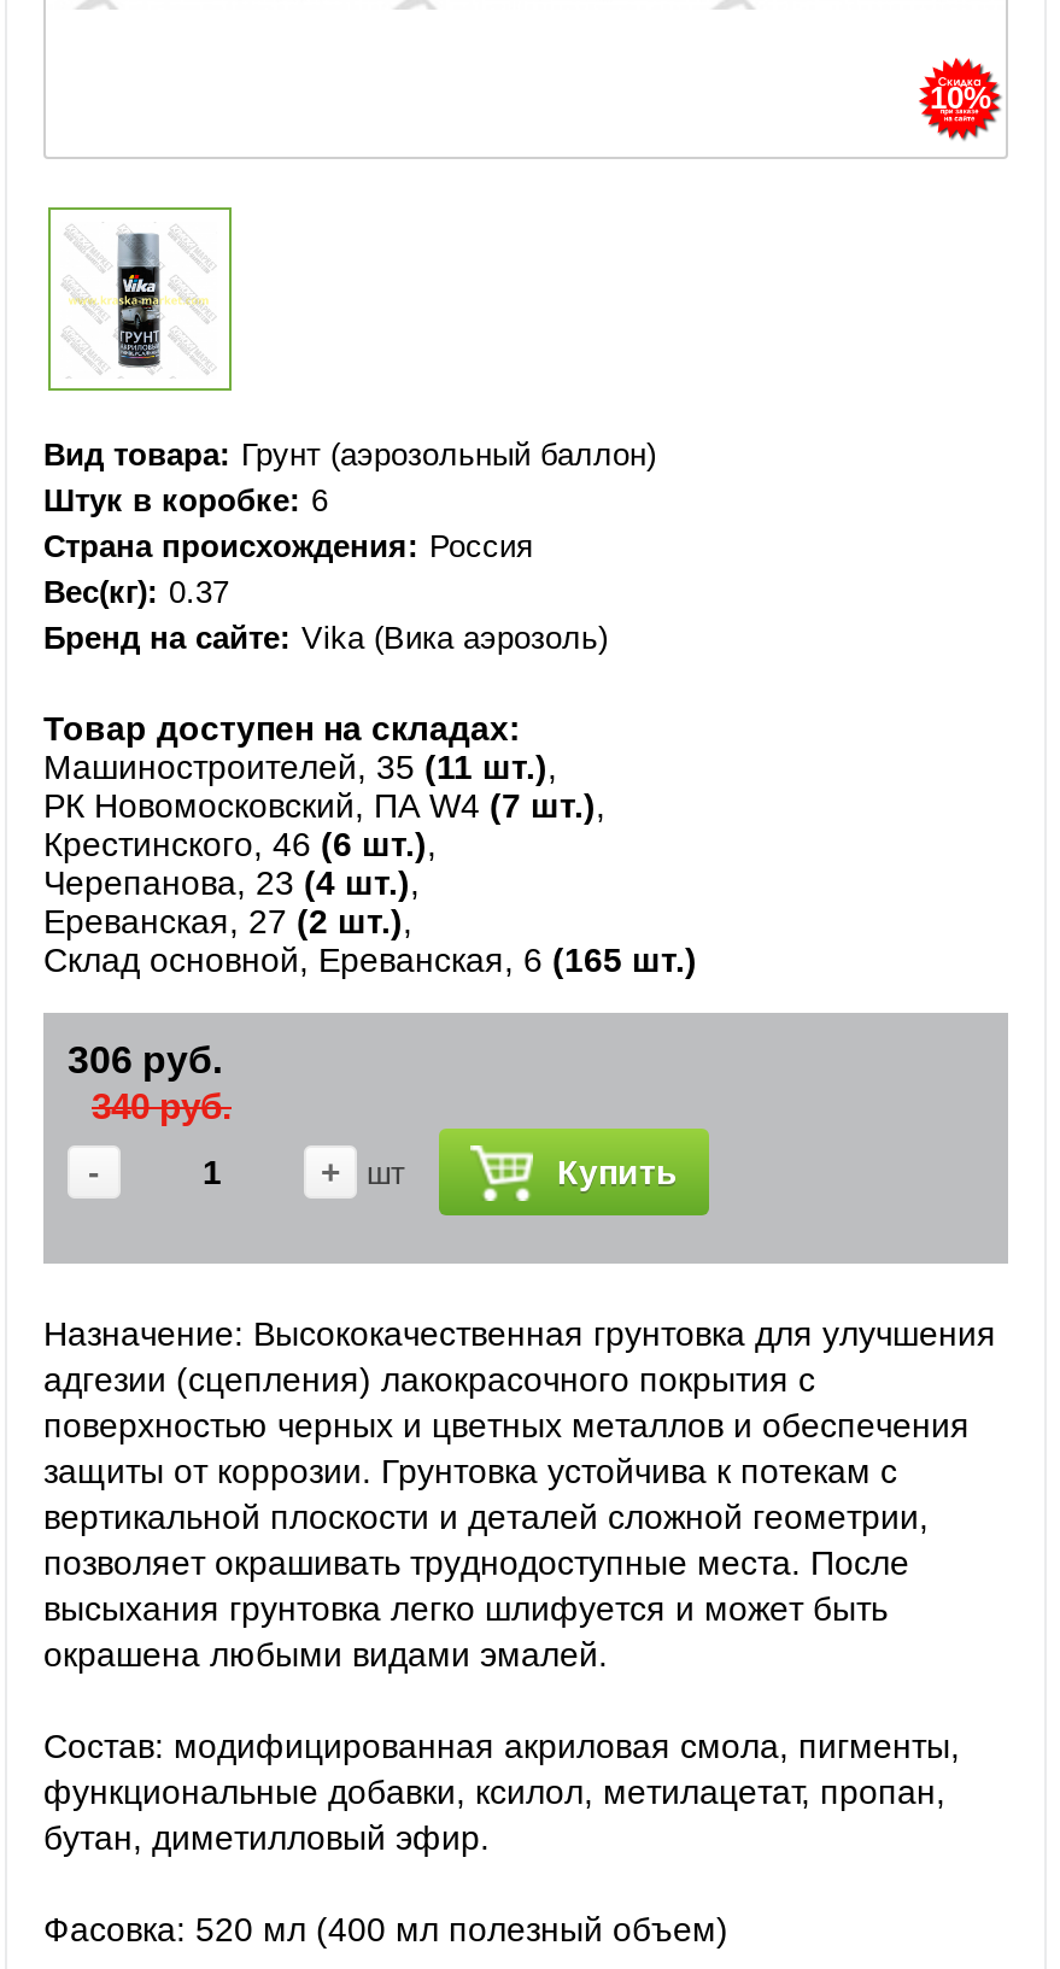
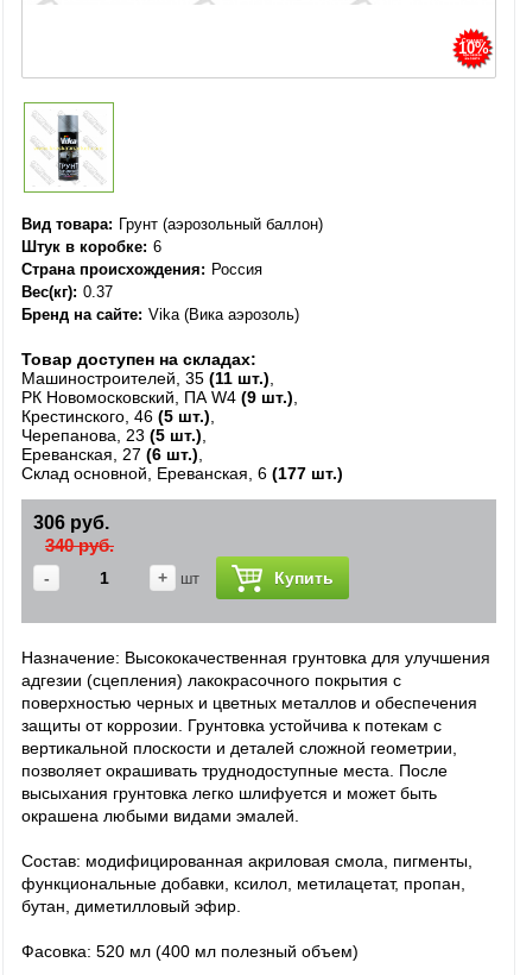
[43,787,605,825] РК Новомосковский, ПА W4 (7 шт.), -> [21,388,298,407] РК Новомосковский, ПА W4 (9 шт.),
[43,825,437,864] Крестинского, 46 (6 шт.), -> [21,407,215,426] Крестинского, 46 (5 шт.),
[43,864,420,903] Черепанова, 23 (4 шт.), -> [21,426,207,445] Черепанова, 23 (5 шт.),
[43,903,412,941] Ереванская, 27 (2 шт.), -> [21,445,203,464] Ереванская, 27 (6 шт.),
[43,941,697,980] Склад основной, Ереванская, 6 (165 шт.) -> [21,464,343,483] Склад основной, Ереванская, 6 (177 шт.)

